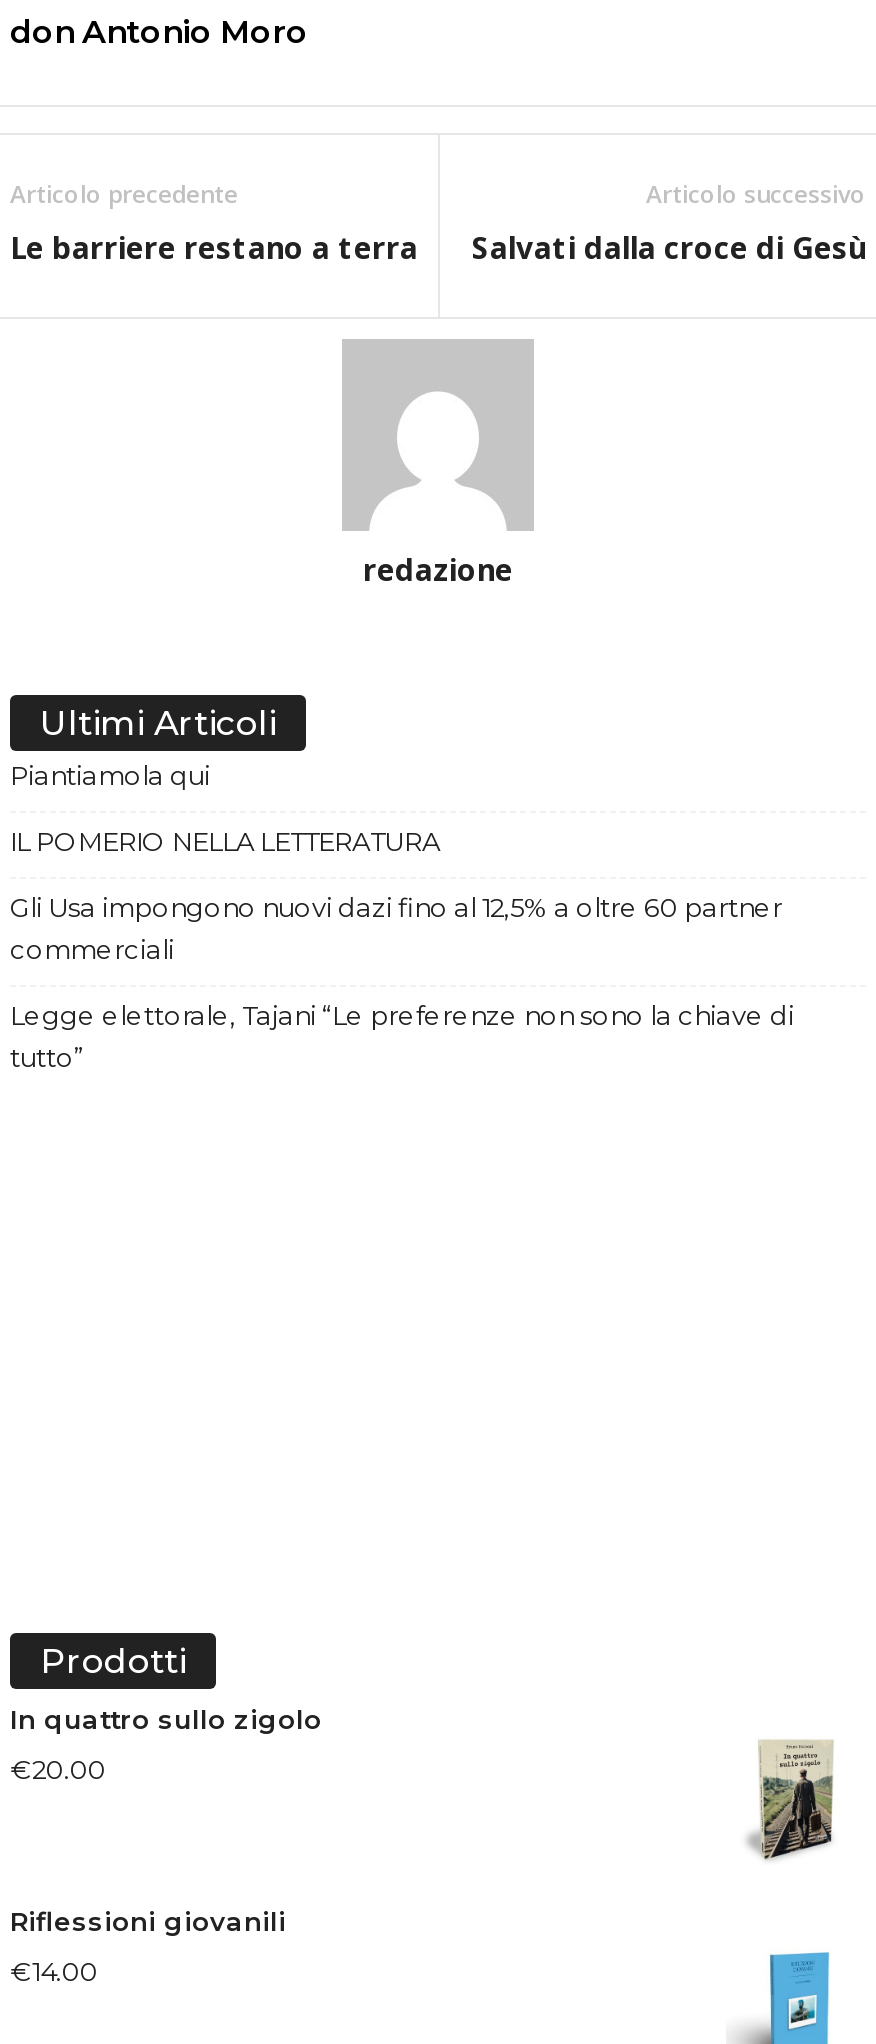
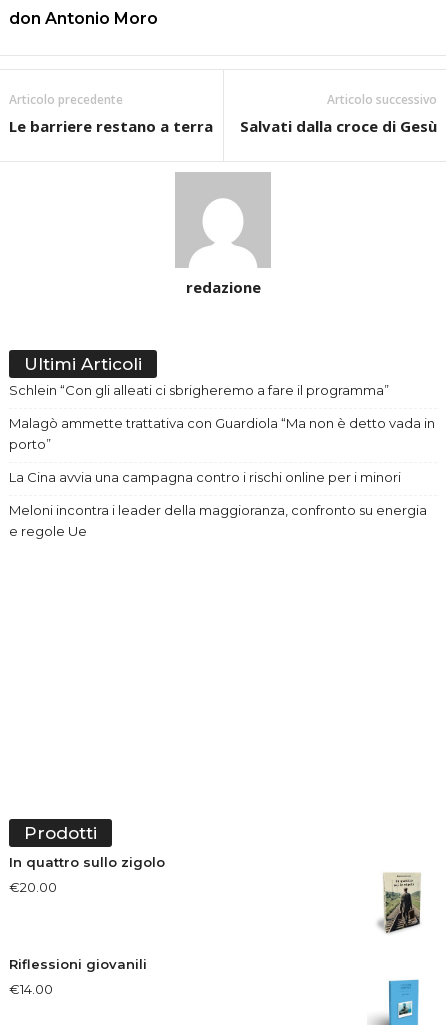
[10,759,210,791] Piantiamola qui -> [9,382,389,398] Schlein “Con gli alleati ci sbrigheremo a fare il programma”
[10,825,440,857] IL POMERIO NELLA LETTERATURA -> [9,415,435,452] Malagò ammette trattativa con Guardiola “Ma non è detto vada in | porto”
[10,891,782,965] Gli Usa impongono nuovi dazi fino al 12,5% a oltre 60 partner | commerciali -> [9,469,401,485] La Cina avvia una campagna contro i rischi online per i minori
[10,999,794,1073] Legge elettorale, Tajani “Le preferenze non sono la chiave di | tutto” -> [9,502,427,539] Meloni incontra i leader della maggioranza, confronto su energia | e regole Ue

